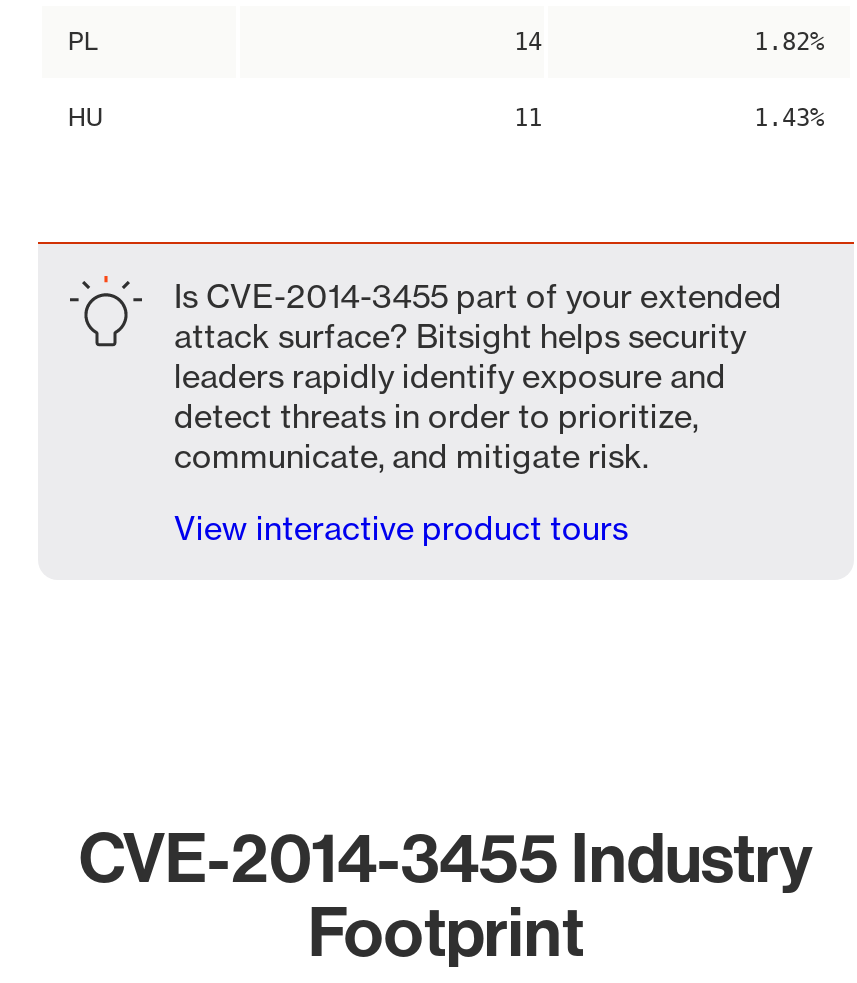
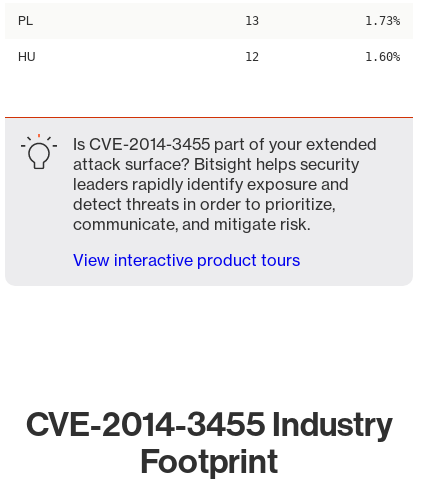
[514,28,542,56] 14 -> [245,14,259,28] 13
[754,28,824,56] 1.82% -> [365,14,400,28] 1.73%
[514,104,542,132] 11 -> [245,50,259,64] 12
[754,104,824,132] 1.43% -> [365,50,400,64] 1.60%

